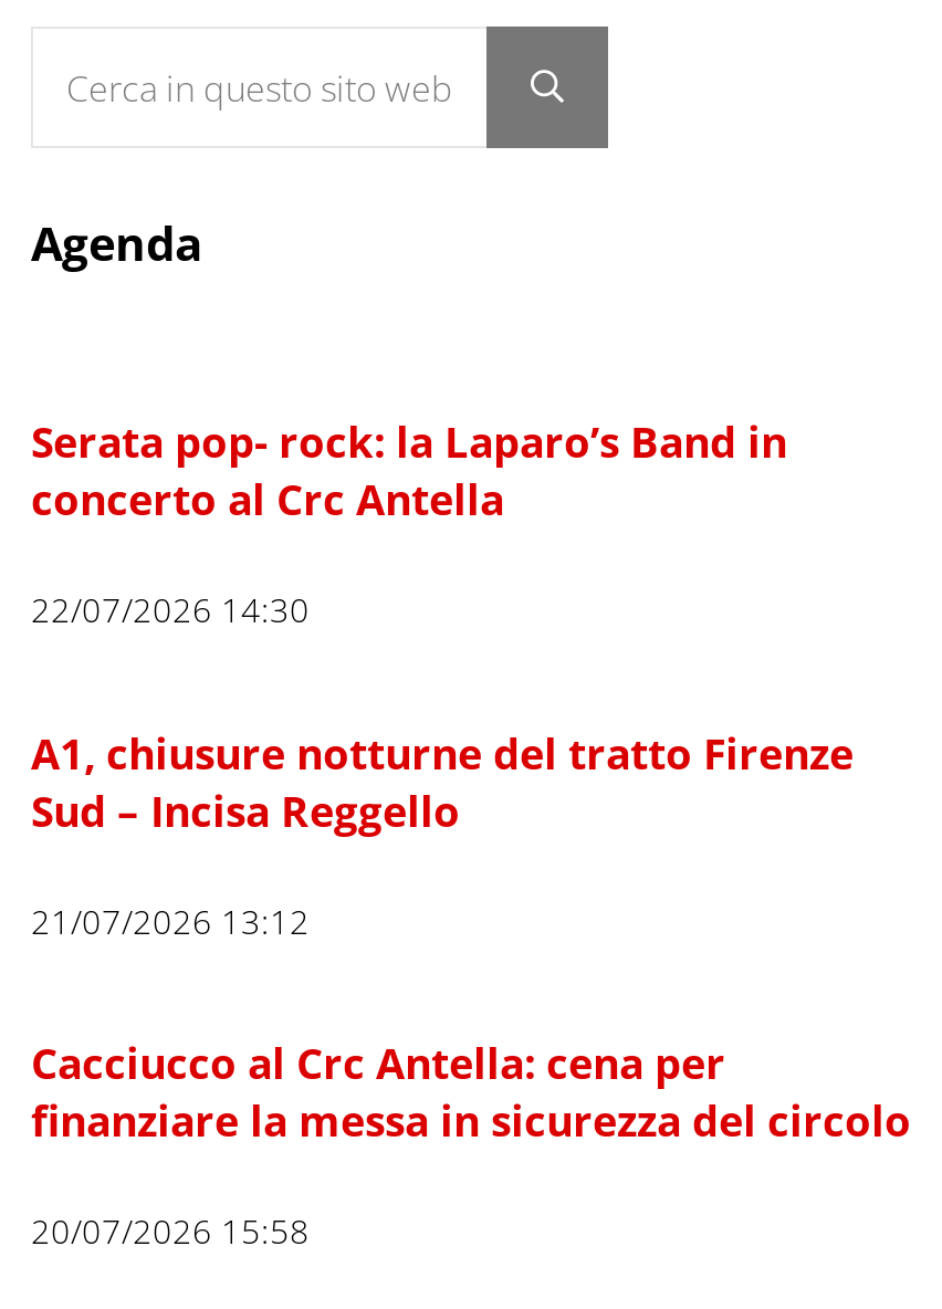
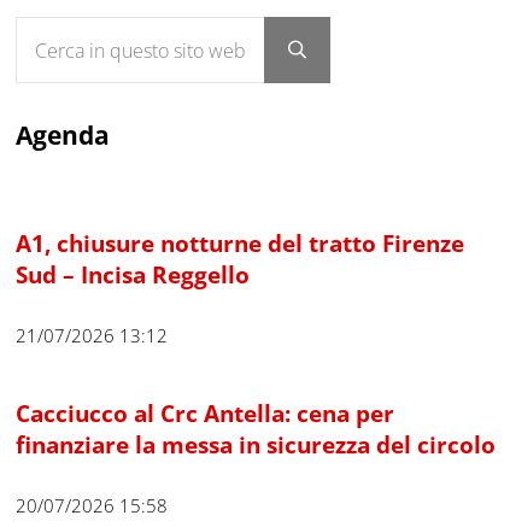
[31,414,787,632] Serata pop- rock: la Laparo’s Band in | concerto al Crc Antella | 22/07/2026 14:30 -> none

